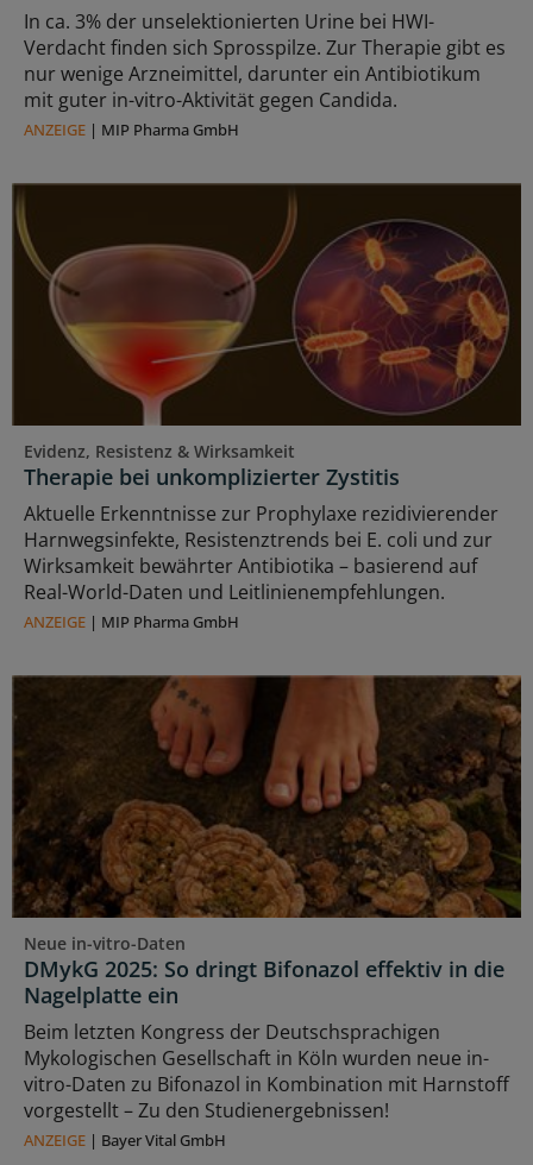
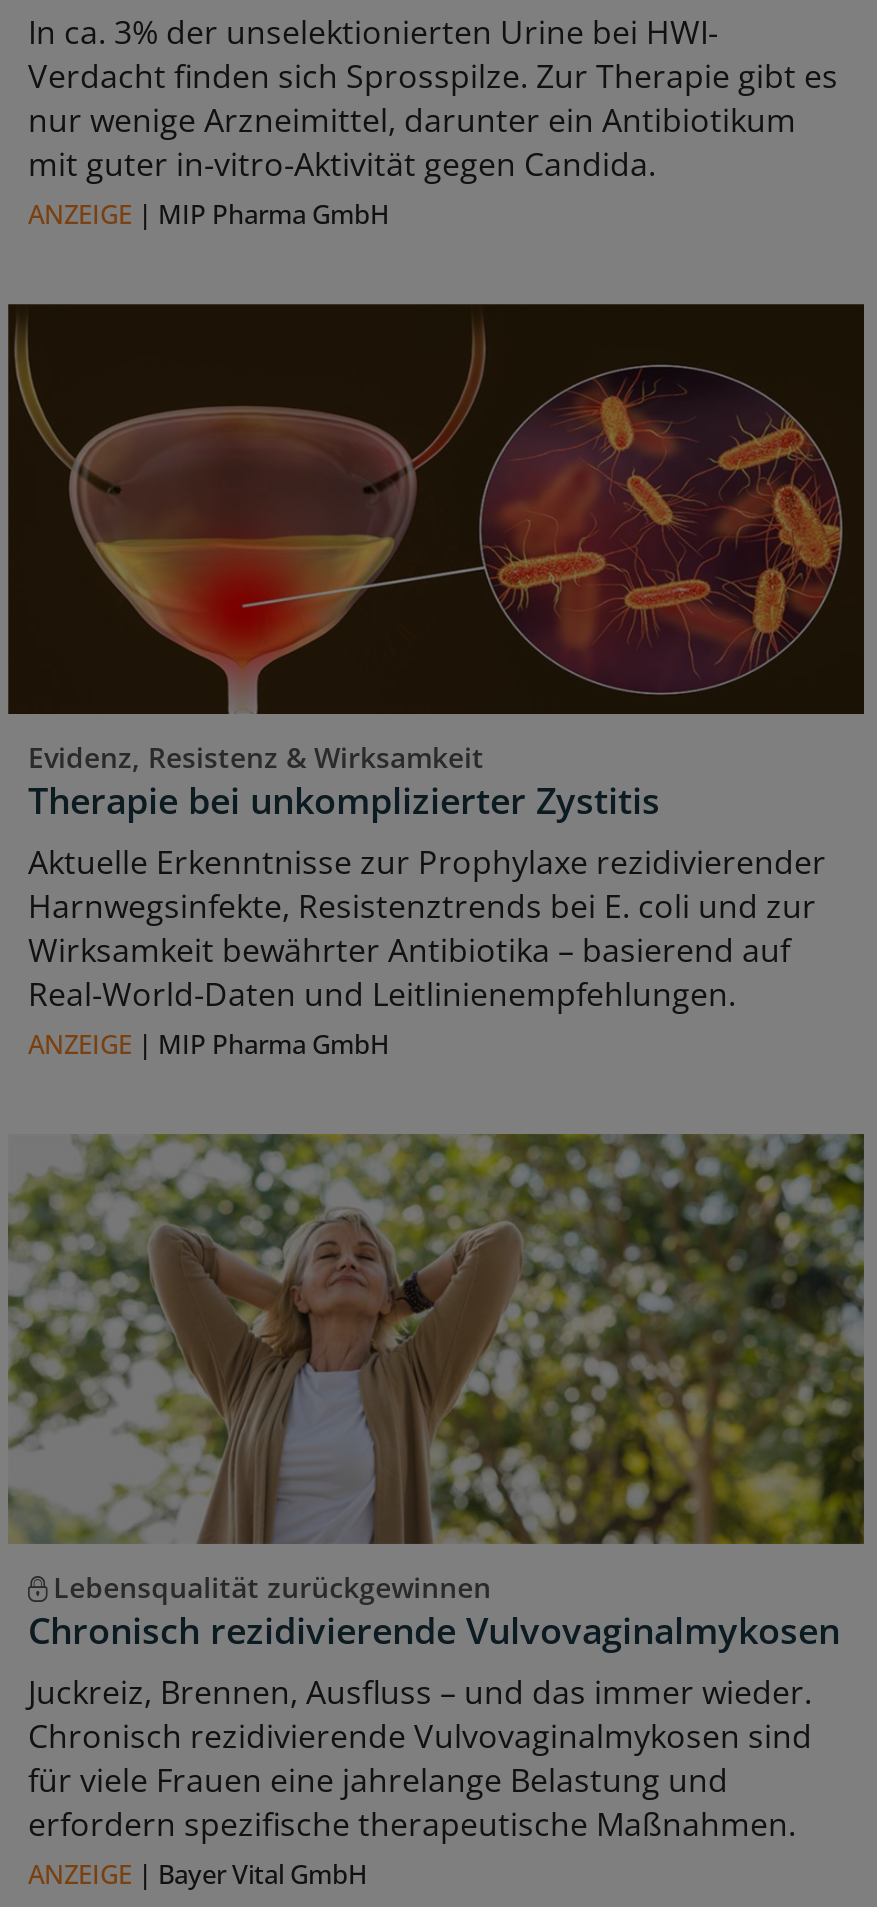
[11,674,522,1124] [image] | Neue in-vitro-Daten | DMykG 2025: So dringt Bifonazol effektiv in die | Nagelplatte ein | Beim letzten Kongress der Deutschsprachigen | Mykologischen Gesellschaft in Köln wurden neue in- | vitro-Daten zu Bifonazol in Kombination mit Harnstoff | vorgestellt – Zu den Studienergebnissen! -> [8,1131,866,1846] [image] | Lebensqualität zurückgewinnen | Chronisch rezidivierende Vulvovaginalmykosen | Juckreiz, Brennen, Ausfluss – und das immer wieder. | Chronisch rezidivierende Vulvovaginalmykosen sind | für viele Frauen eine jahrelange Belastung und | erfordern spezifische therapeutische Maßnahmen.

